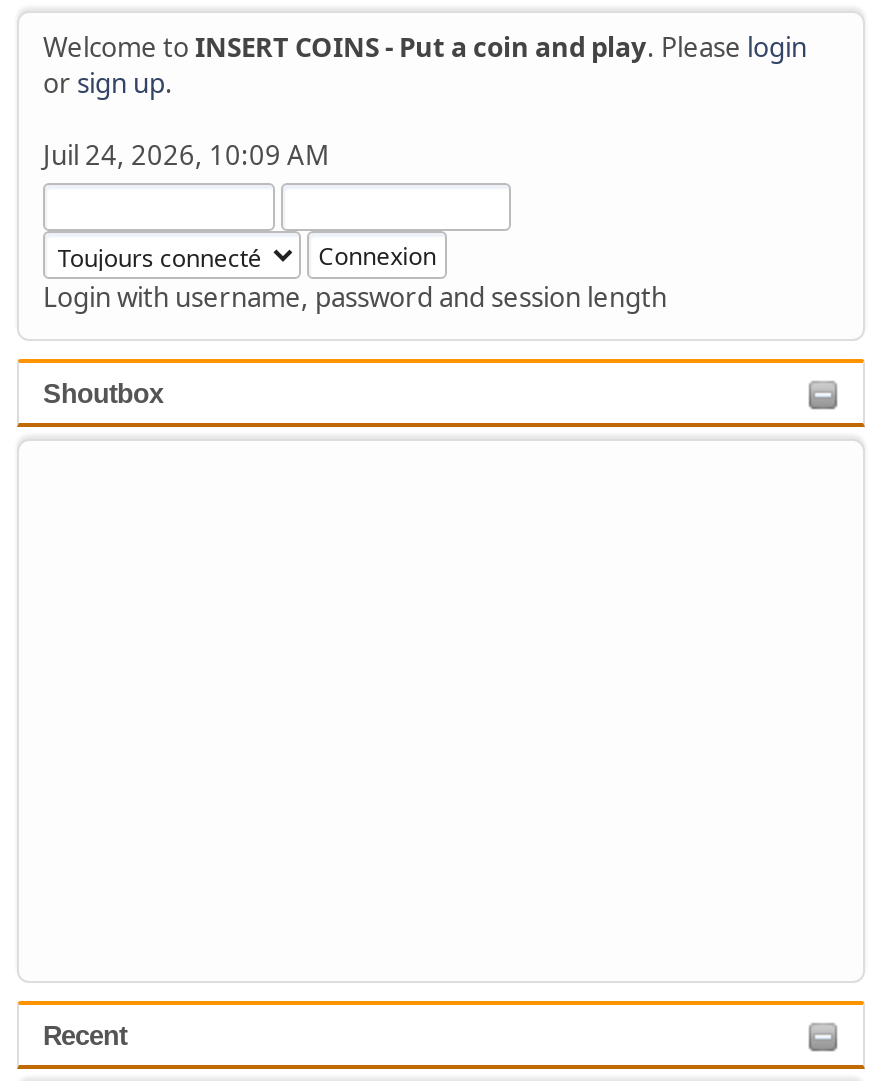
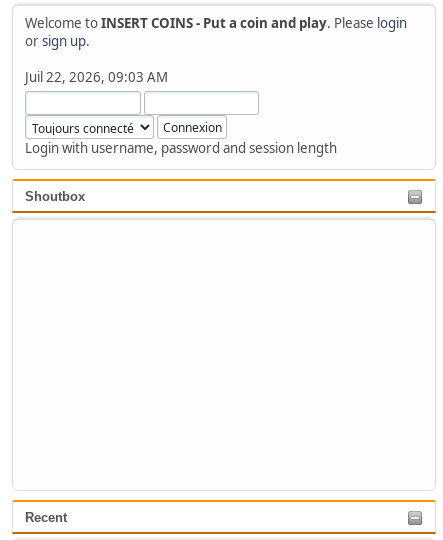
[43,137,329,173] Juil 24, 2026, 10:09 AM -> [25,68,168,86] Juil 22, 2026, 09:03 AM

